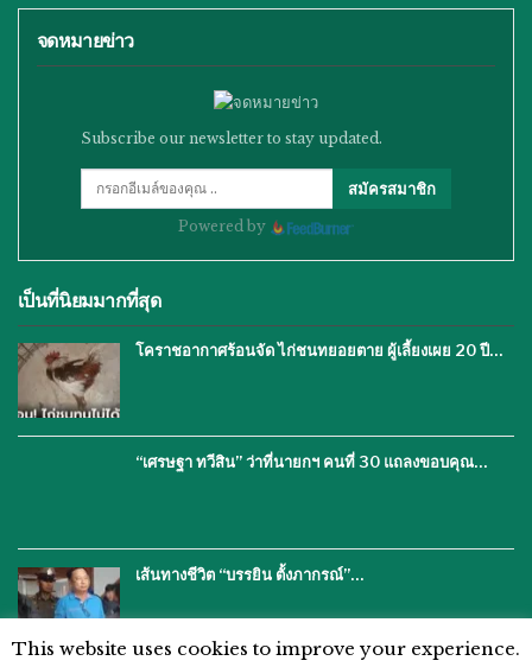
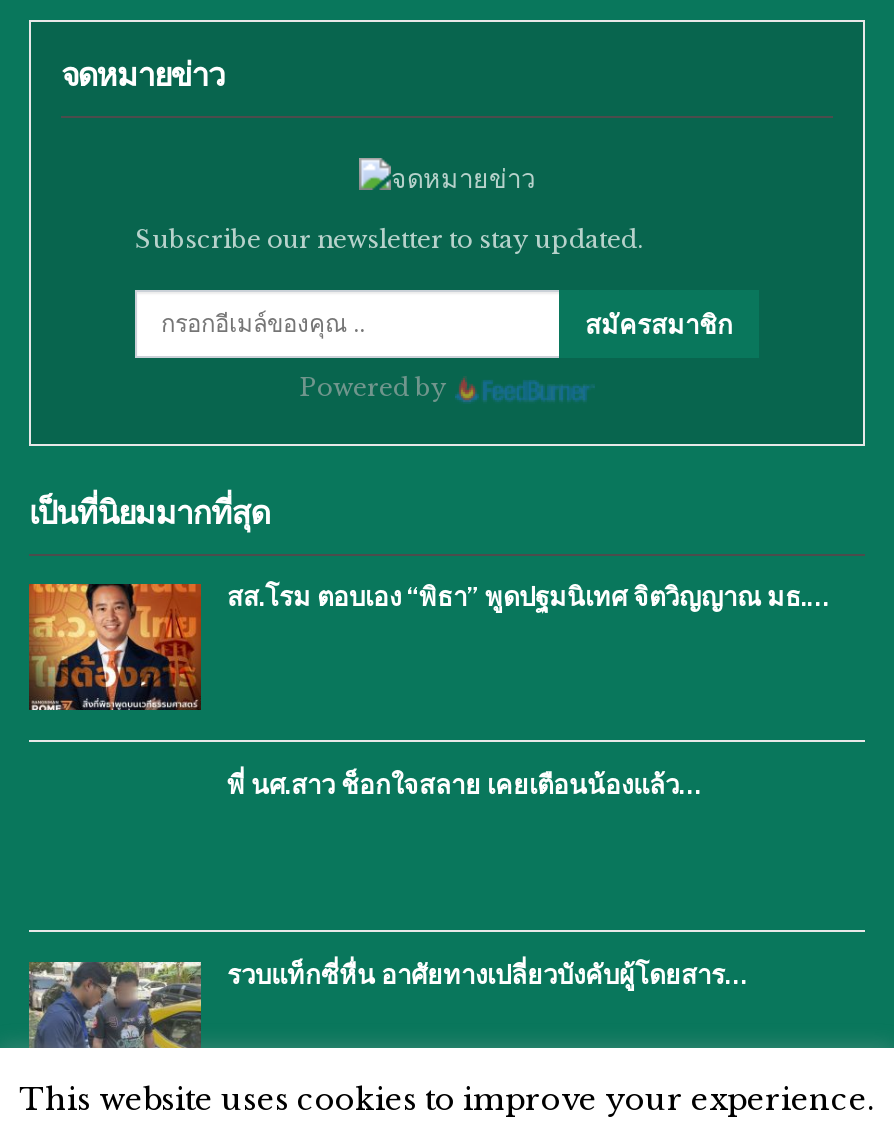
[17,340,502,419] [image] | โคราชอากาศร้อนจัด ไก่ชนทยอยตาย ผู้เลี้ยงเผย 20 ปี… -> [29,579,829,712] [image] | สส.โรม ตอบเอง “พิธา” พูดปฐมนิเทศ จิตวิญญาณ มธ.…
[135,452,487,471] “เศรษฐา ทวีสิน” ว่าที่นายกฯ คนที่ 30 แถลงขอบคุณ… -> [227,768,701,800] พี่ นศ.สาว ช็อกใจสลาย เคยเตือนน้องแล้ว…
[17,565,363,620] [image] | เส้นทางชีวิต “บรรยิน ตั้งภากรณ์”… -> [27,958,747,1050] [image] | รวบแท็กซี่หื่น อาศัยทางเปลี่ยวบังคับผู้โดยสาร…

